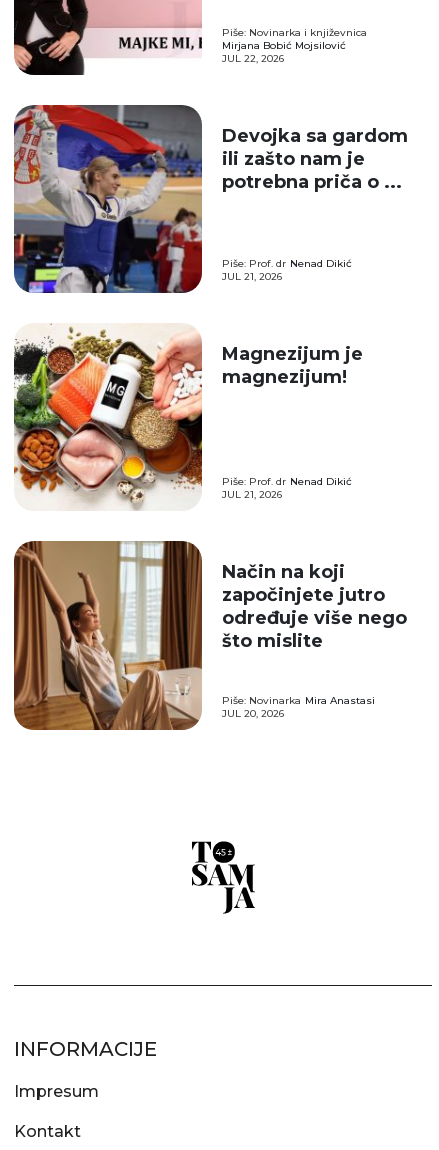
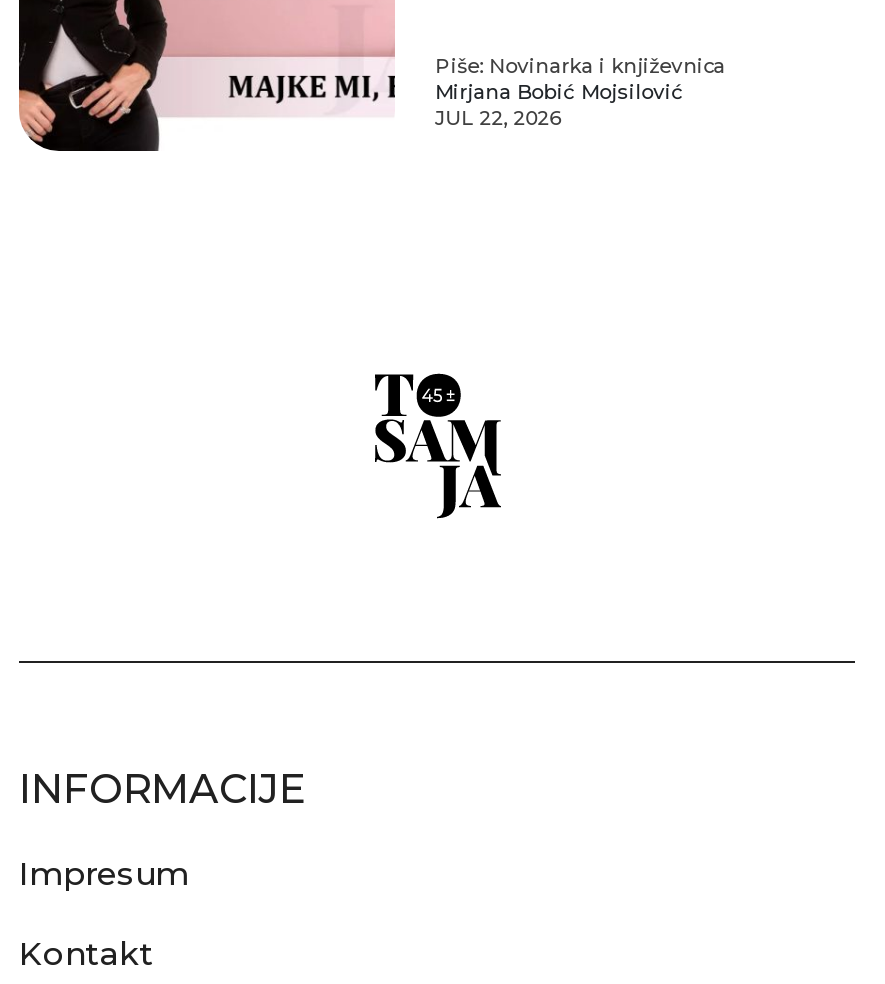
[13,104,408,294] [image] | Devojka sa gardom | ili zašto nam je | potrebna priča o ... -> none
[222,257,352,283] Piše: Prof. dr Nenad Dikić | JUL 21, 2026 -> none
[13,323,363,511] [image] | Magnezijum je | magnezijum! -> none
[222,475,352,501] Piše: Prof. dr Nenad Dikić | JUL 21, 2026 -> none
[13,540,407,731] [image] | Način na koji | započinjete jutro | određuje više nego | što mislite | Piše: Novinarka Mira Anastasi | JUL 20, 2026 -> none

